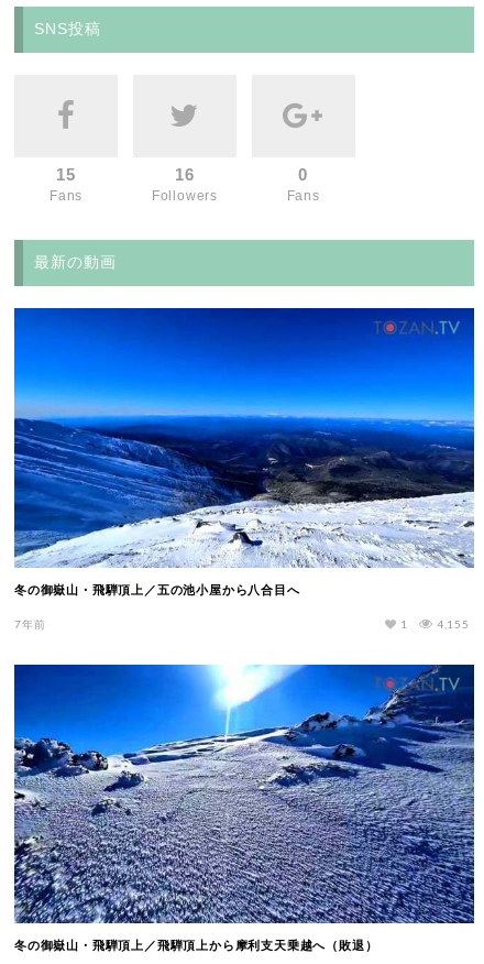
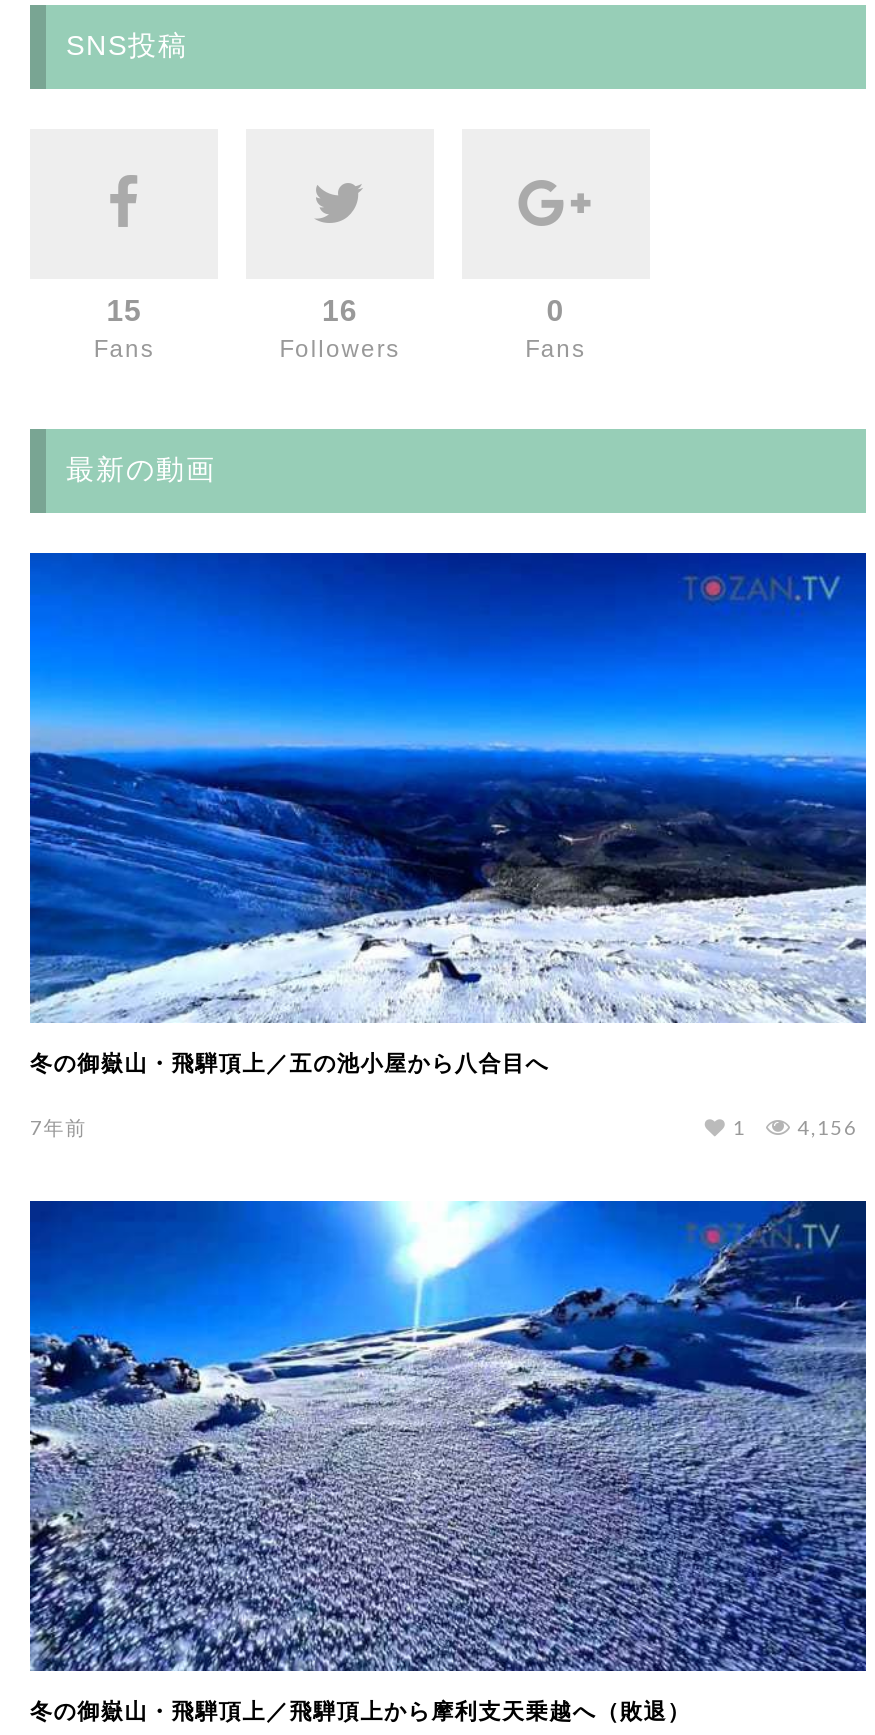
[436,618,469,631] 4,155 -> [798,1114,858,1138] 4,156

